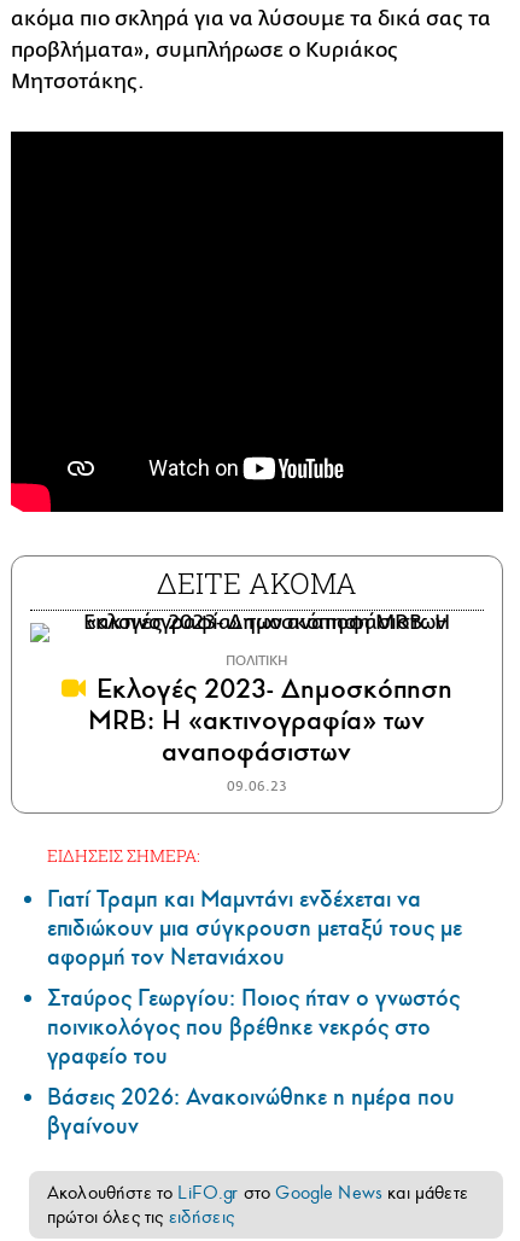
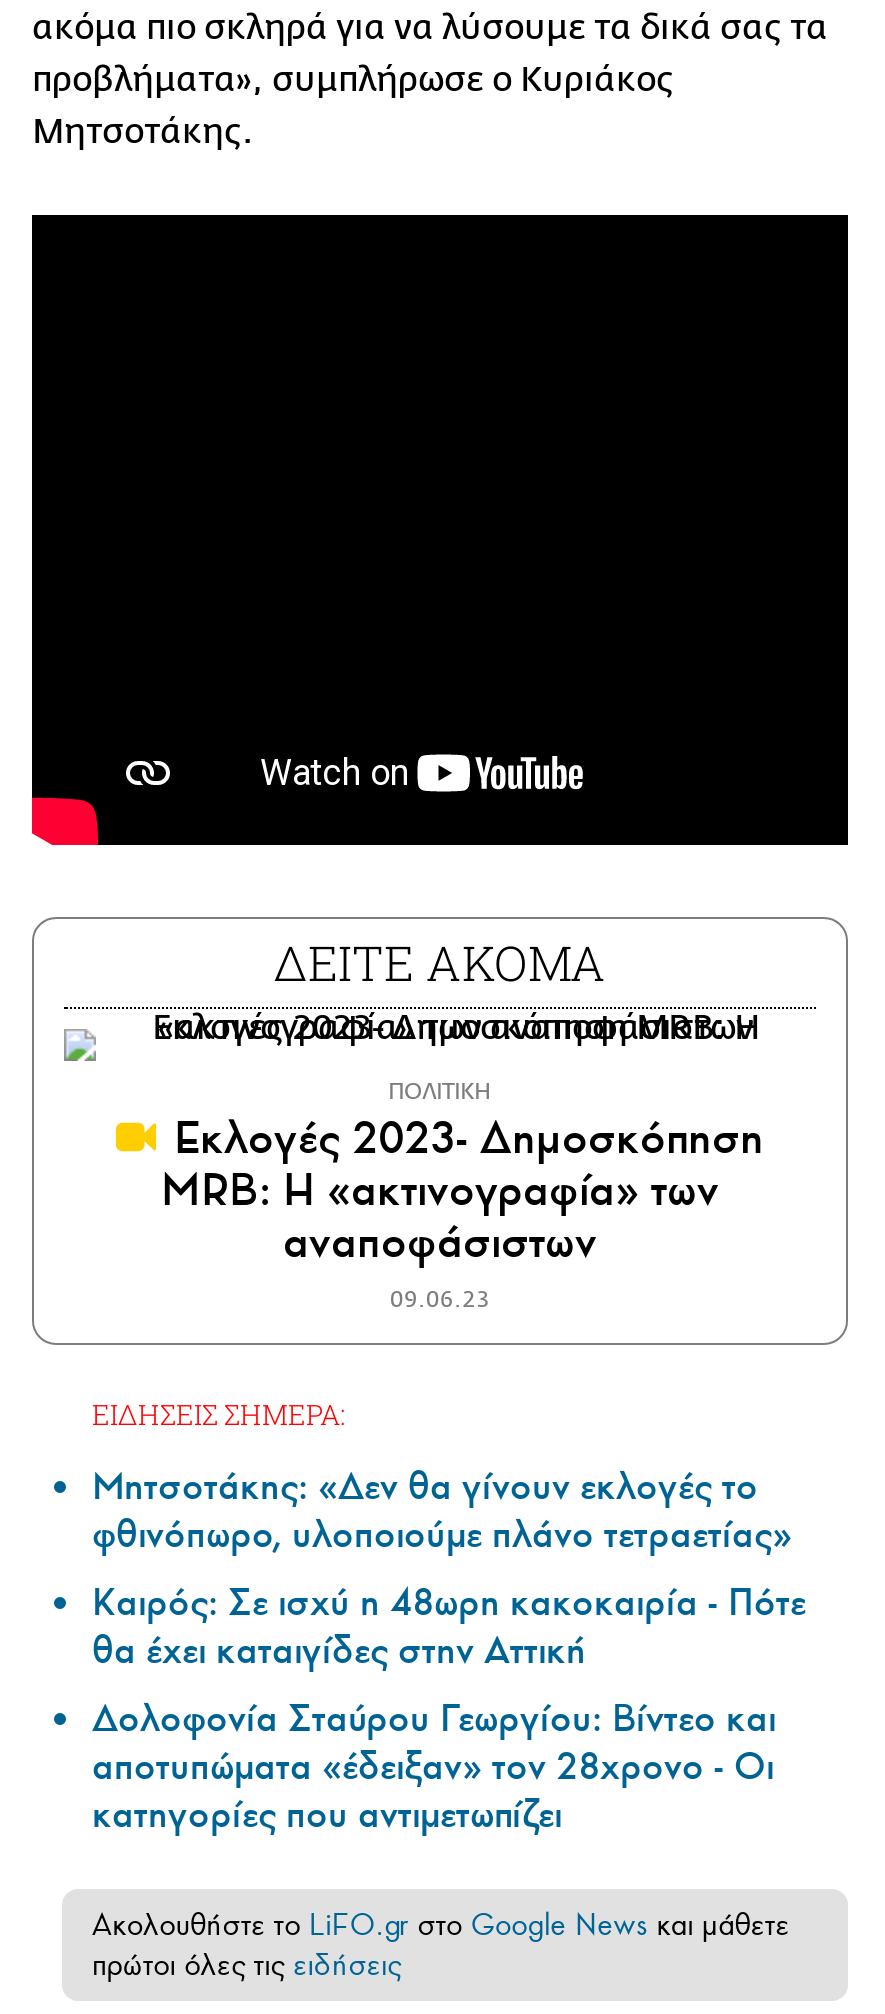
[47,885,462,1140] Γιατί Τραμπ και Μαμντάνι ενδέχεται να | επιδιώκουν μια σύγκρουση μεταξύ τους με | αφορμή τον Νετανιάχου | Σταύρος Γεωργίου: Ποιος ήταν ο γνωστός | ποινικολόγος που βρέθηκε νεκρός στο | γραφείο του | Βάσεις 2026: Ανακοινώθηκε η ημέρα που | βγαίνουν -> [92,1462,806,1838] Μητσοτάκης: «Δεν θα γίνουν εκλογές το | φθινόπωρο, υλοποιούμε πλάνο τετραετίας» | Καιρός: Σε ισχύ η 48ωρη κακοκαιρία - Πότε | θα έχει καταιγίδες στην Αττική | Δολοφονία Σταύρου Γεωργίου: Βίντεο και | αποτυπώματα «έδειξαν» τον 28χρονο - Οι | κατηγορίες που αντιμετωπίζει

